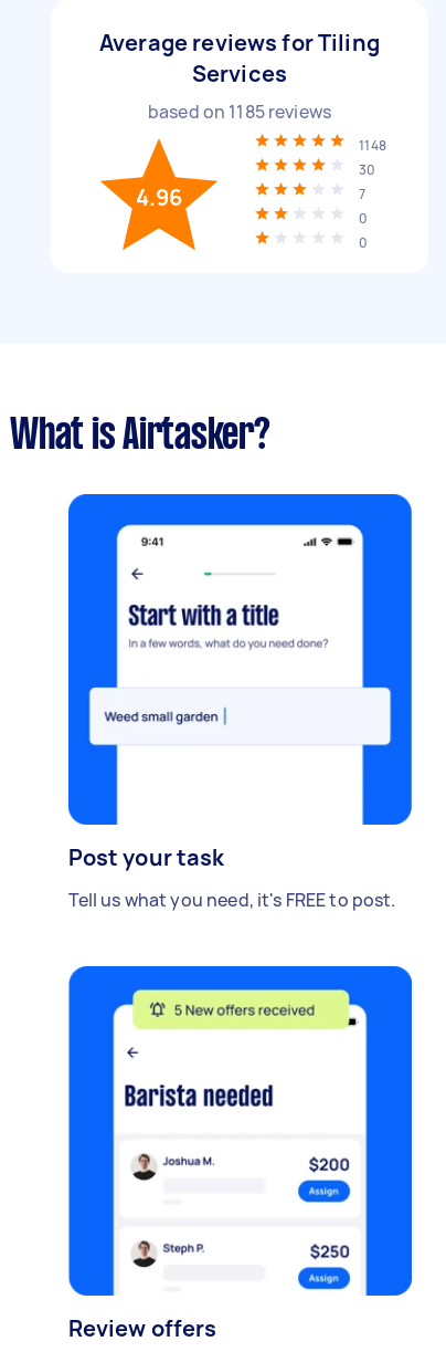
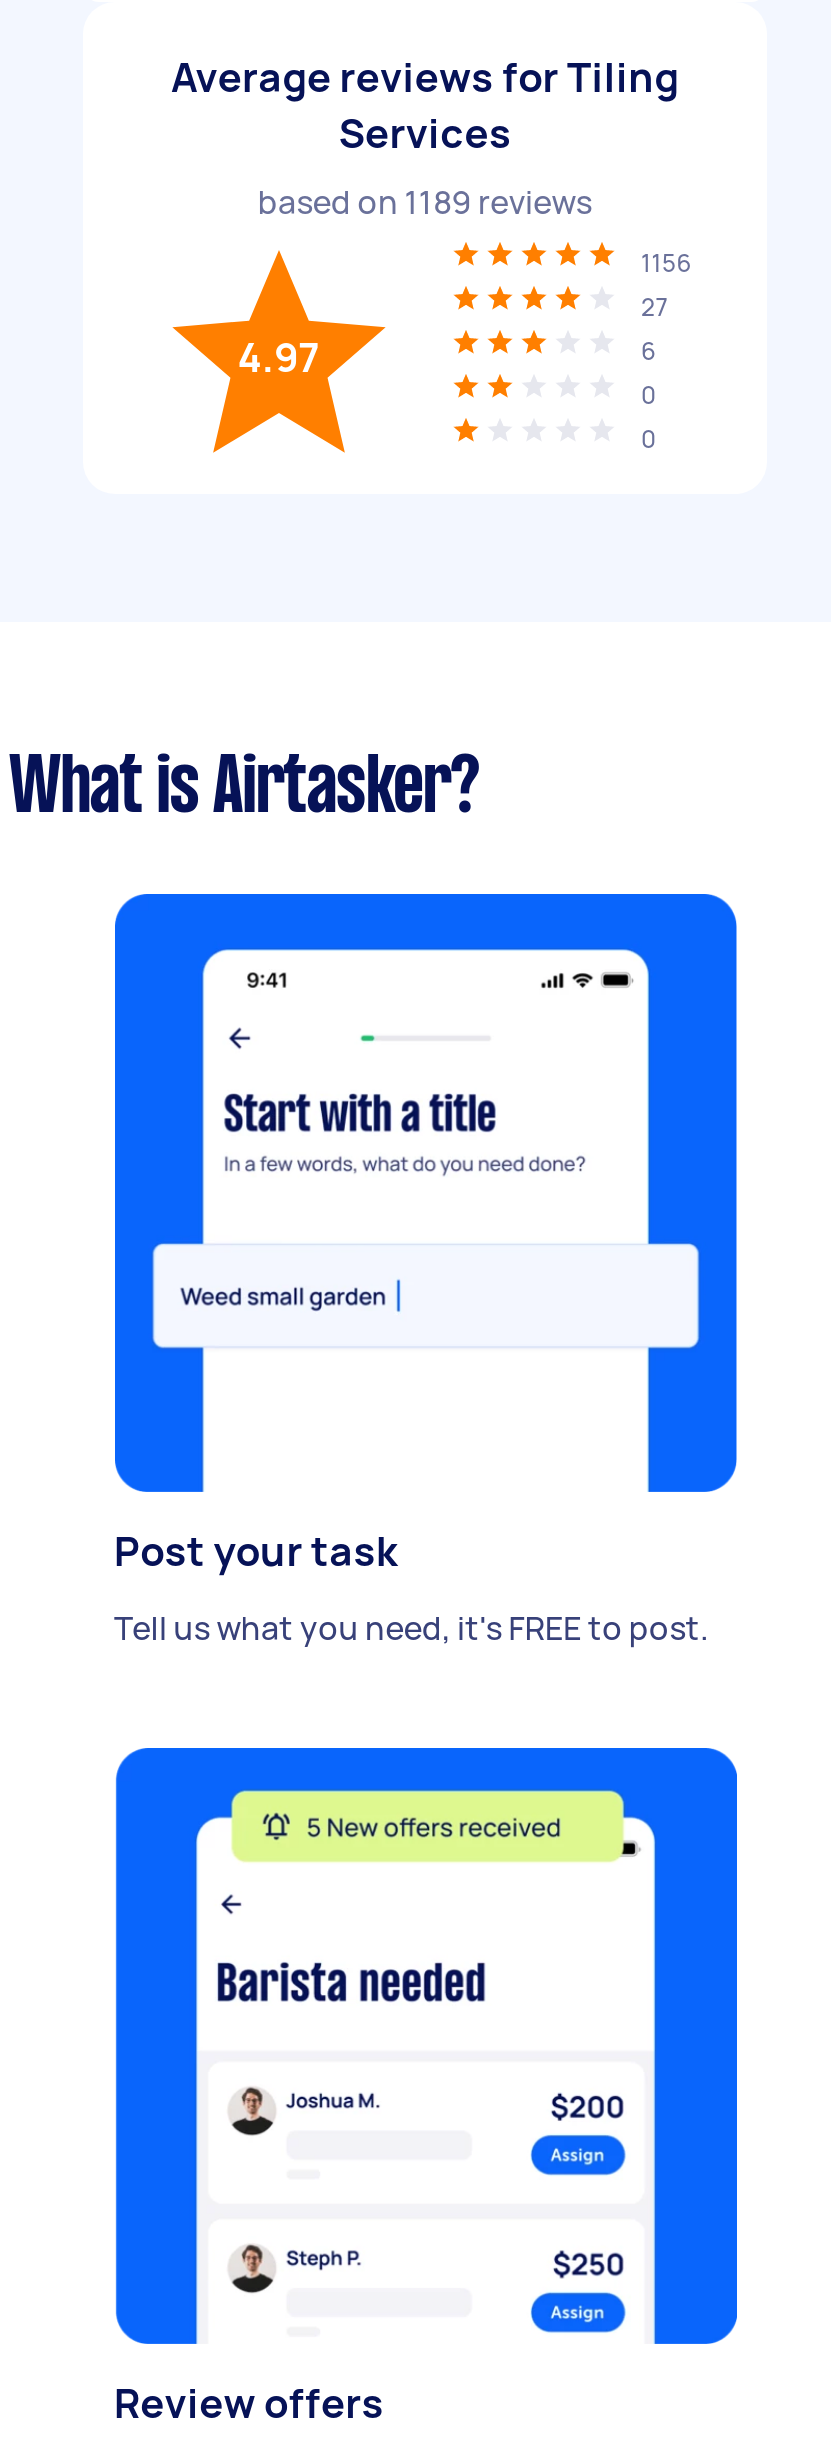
[148,99,331,124] based on 1185 reviews -> [258,180,592,224] based on 1189 reviews
[359,136,386,155] 1148 -> [641,246,691,280] 1156
[359,160,376,179] 30 -> [641,290,668,324] 27
[135,182,182,212] 4.96 -> [237,330,321,384] 4.97
[359,185,366,203] 7 -> [641,334,655,368] 6

